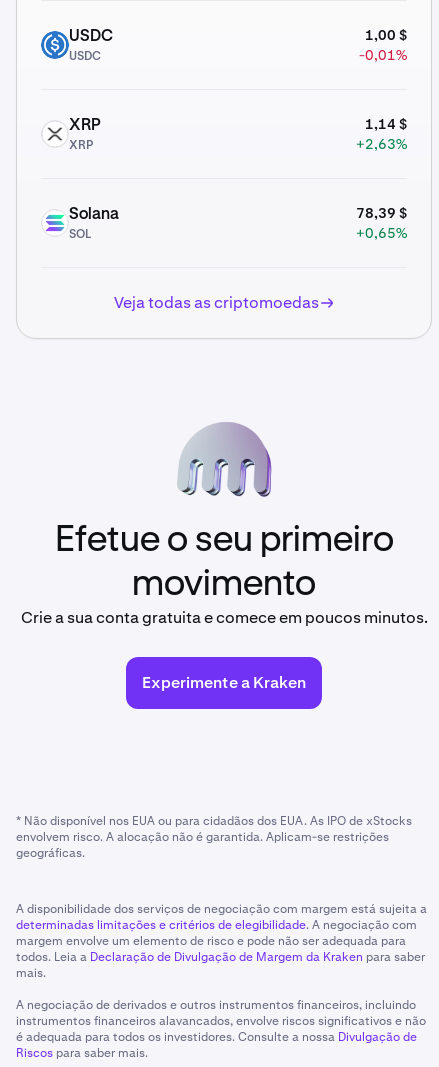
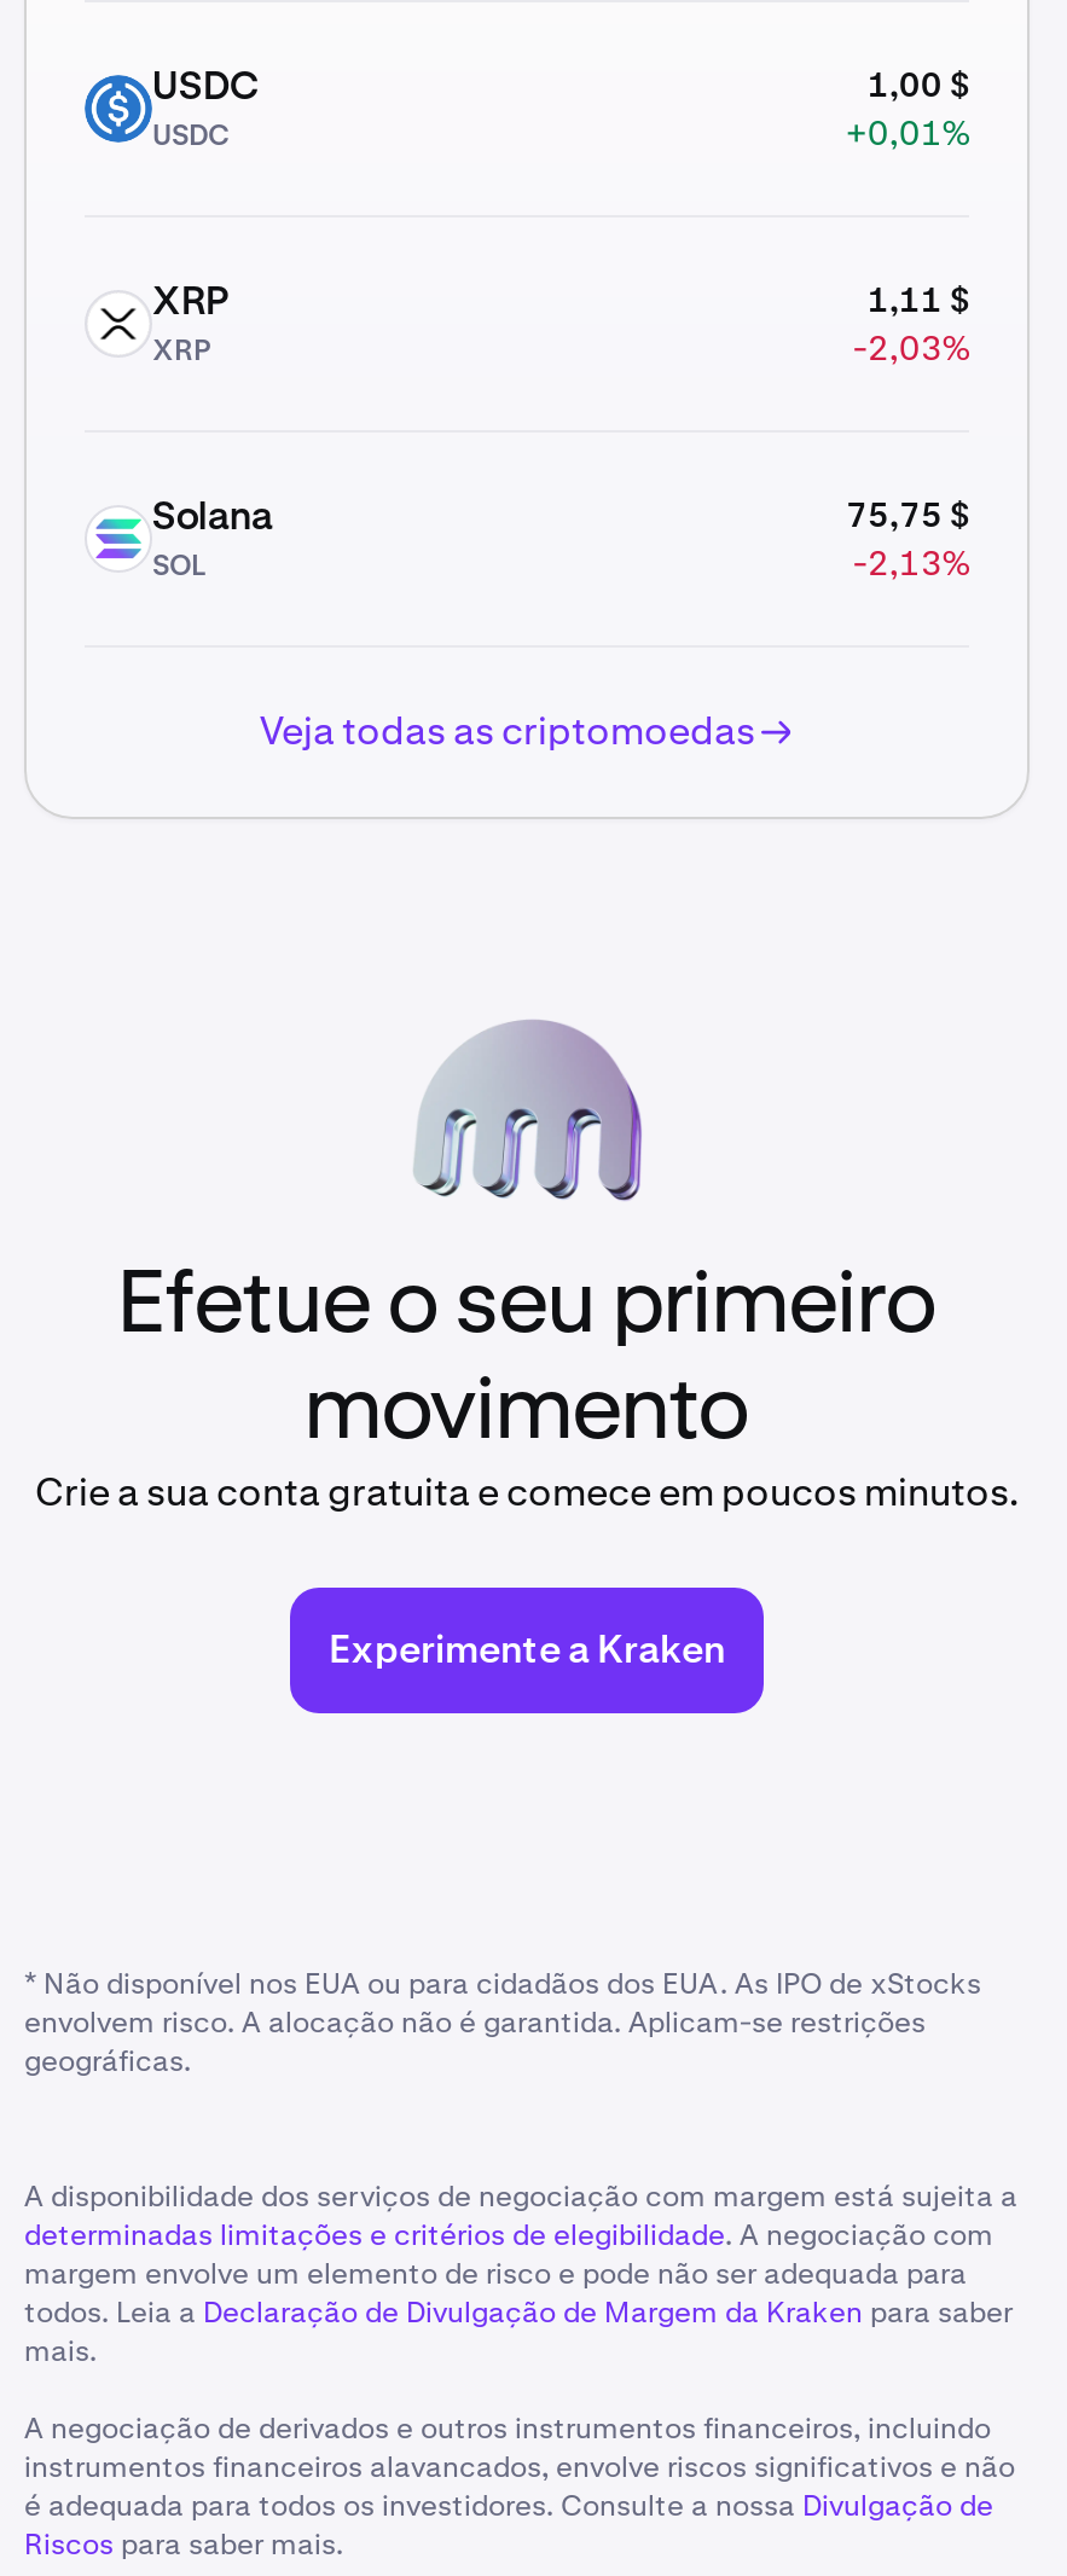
[359,46,407,64] -0,01% -> [846,110,969,154] +0,01%
[365,115,407,133] 1,14 $ -> [868,277,969,321] 1,11 $
[356,135,407,153] +2,63% -> [853,326,969,369] -2,03%
[356,204,407,222] 78,39 $ -> [846,492,969,536] 75,75 $
[356,224,407,242] +0,65% -> [853,541,969,584] -2,13%

